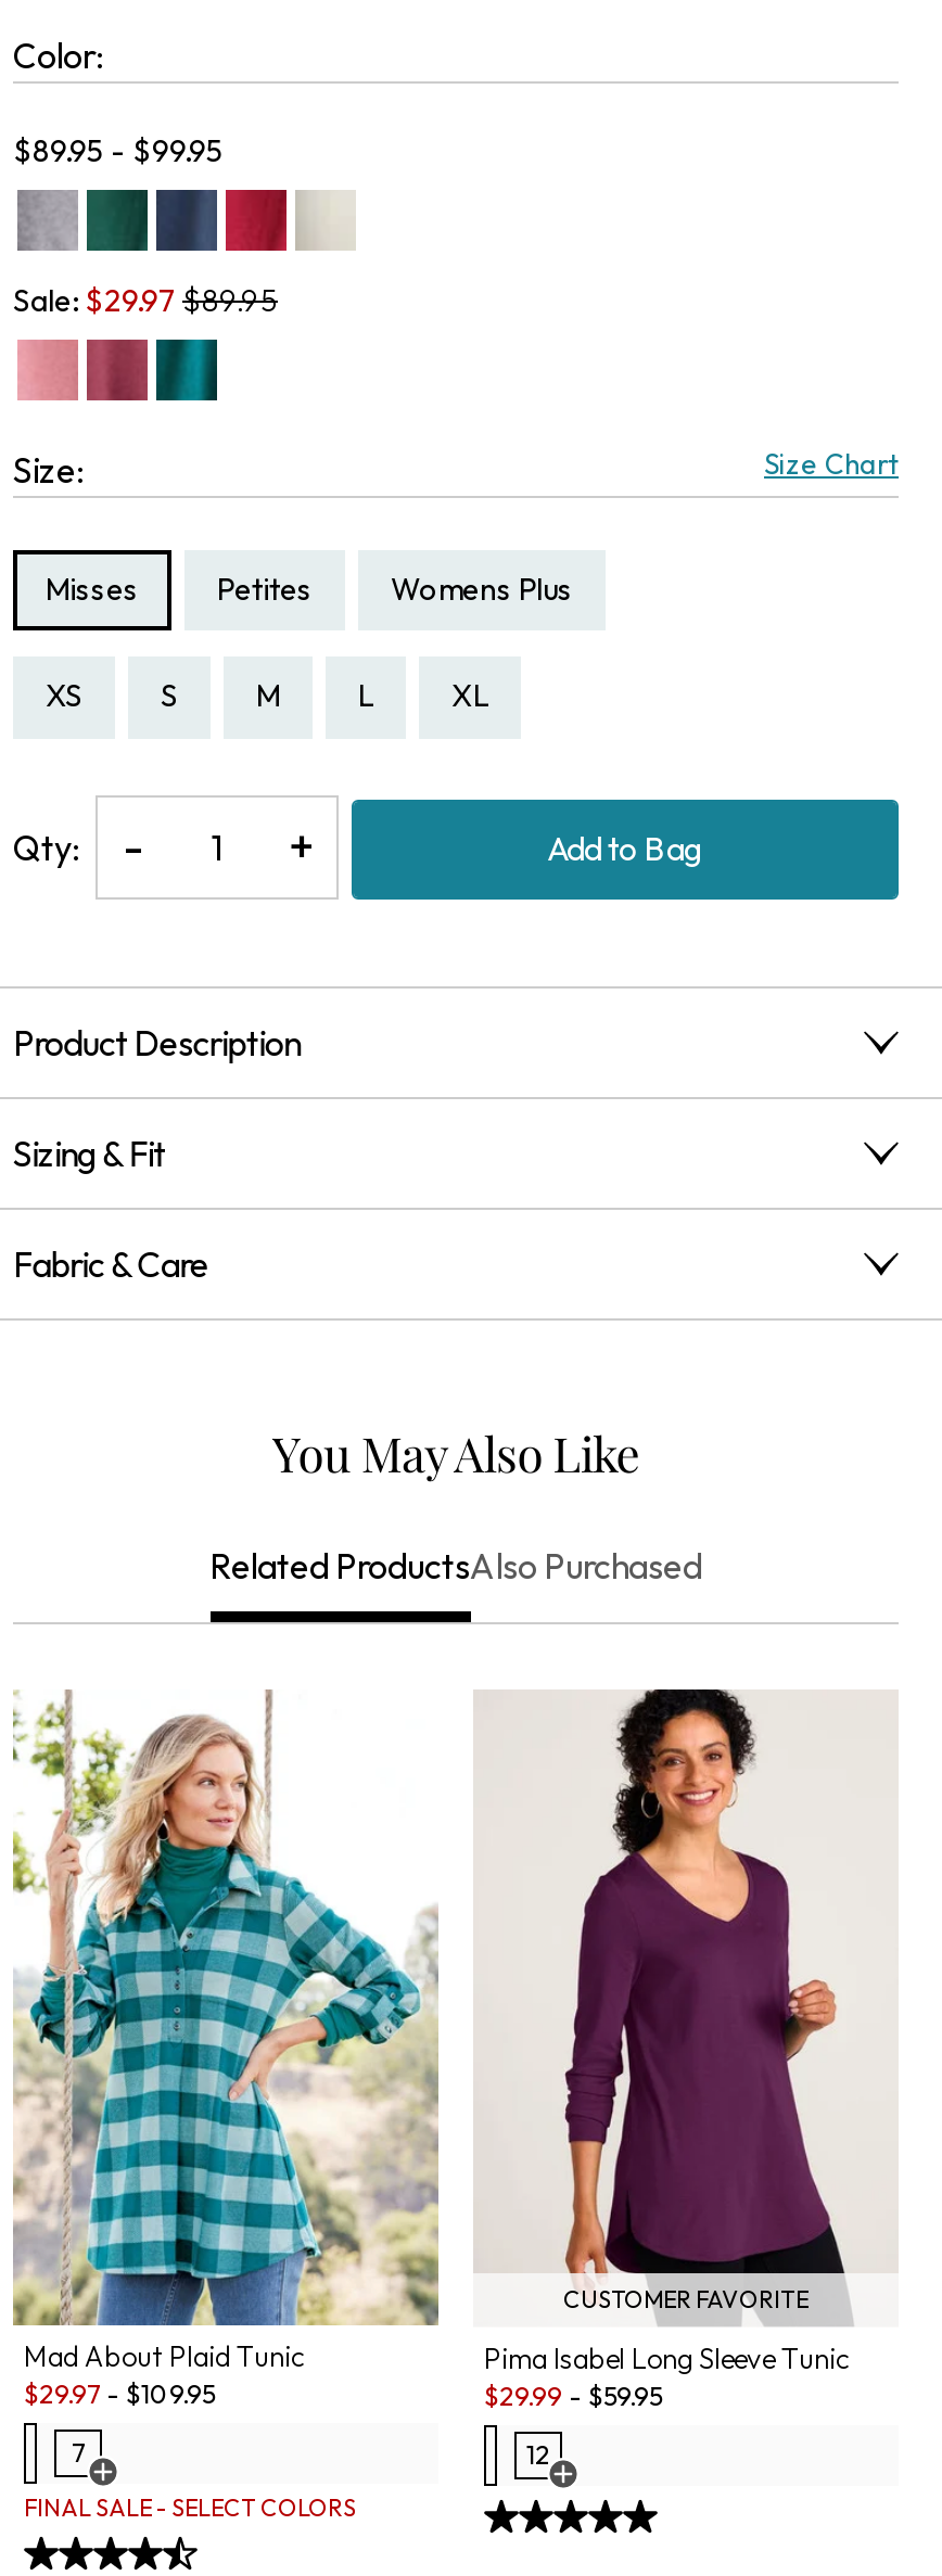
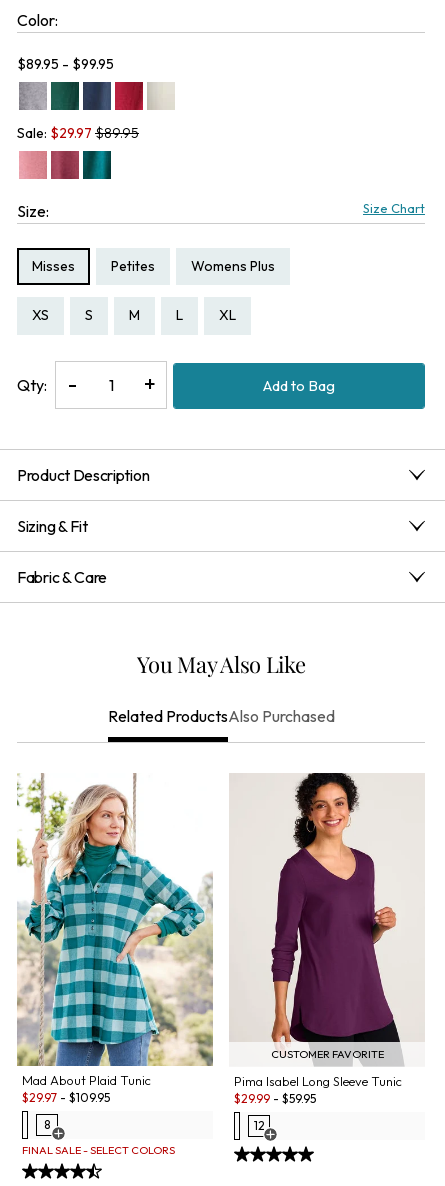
[72,2437,85,2469] 7 -> [44,1117,50,1132] 8

